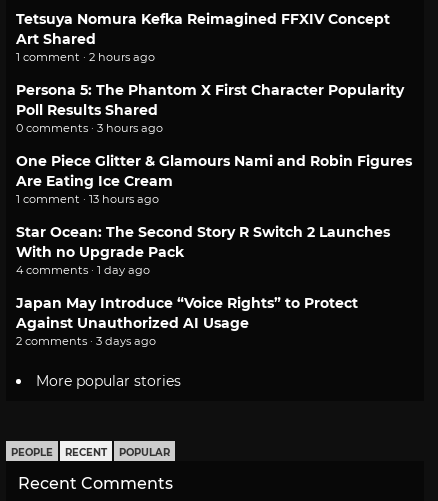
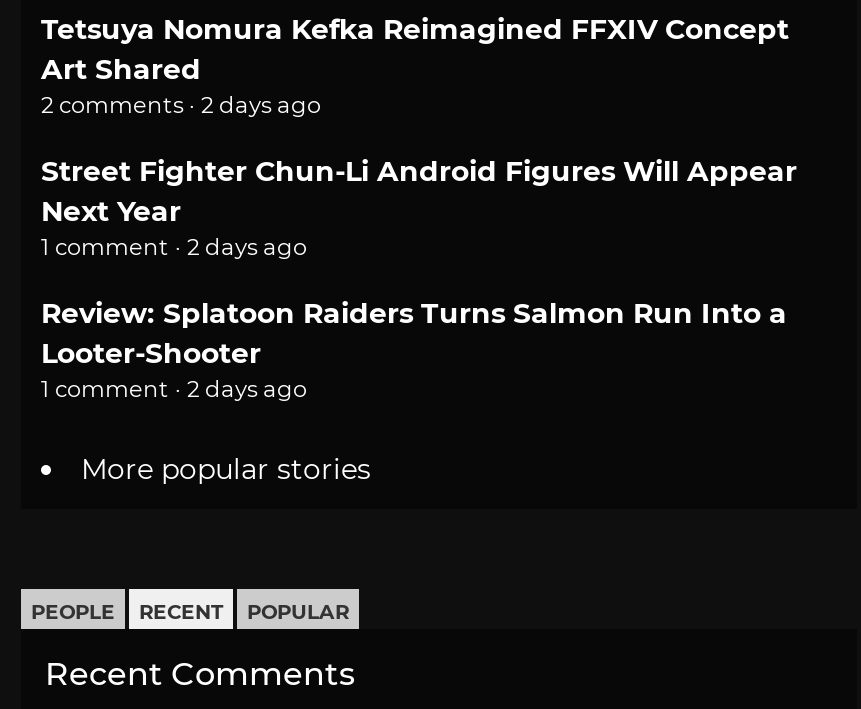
[16,50,412,348] 1 comment · 2 hours ago | Persona 5: The Phantom X First Character Popularity | Poll Results Shared | 0 comments · 3 hours ago | One Piece Glitter & Glamours Nami and Robin Figures | Are Eating Ice Cream | 1 comment · 13 hours ago | Star Ocean: The Second Story R Switch 2 Launches | With no Upgrade Pack | 4 comments · 1 day ago | Japan May Introduce “Voice Rights” to Protect | Against Unauthorized AI Usage | 2 comments · 3 days ago -> [41,90,797,402] 2 comments · 2 days ago | Street Fighter Chun-Li Android Figures Will Appear | Next Year | 1 comment · 2 days ago | Review: Splatoon Raiders Turns Salmon Run Into a | Looter-Shooter | 1 comment · 2 days ago

